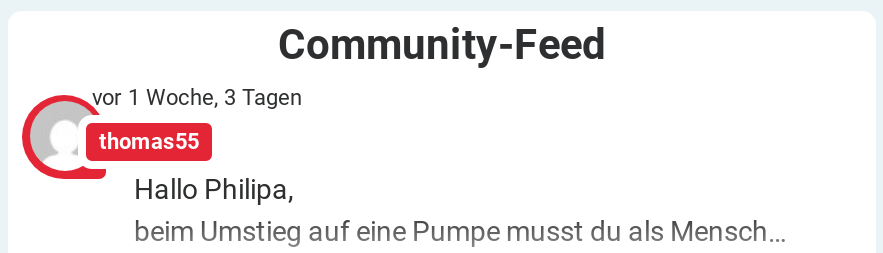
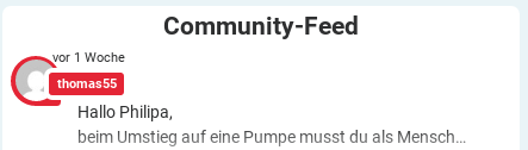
[92,85,302,111] vor 1 Woche, 3 Tagen -> [52,50,125,65] vor 1 Woche

